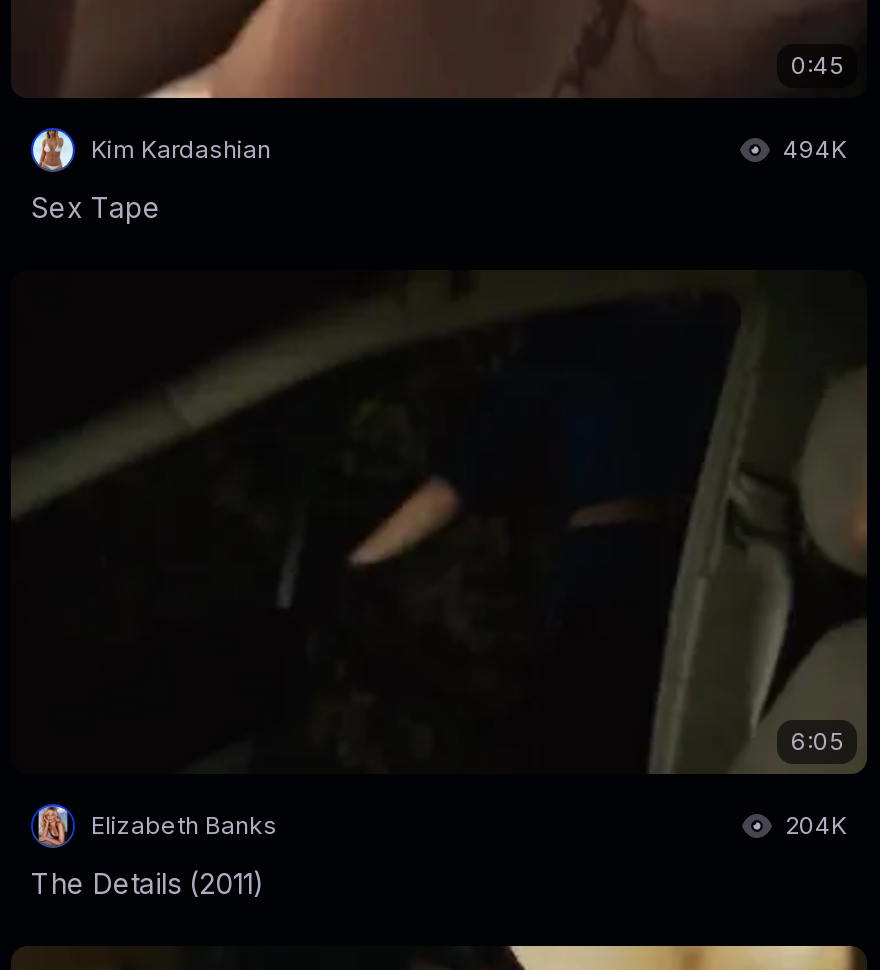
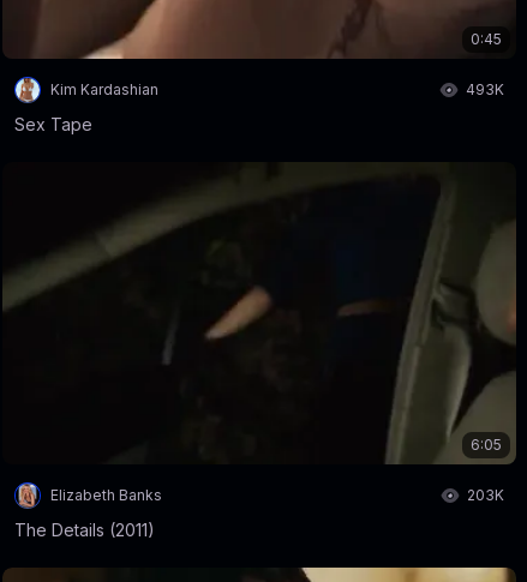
[783,135,847,165] 494K -> [466,81,504,99] 493K
[785,810,847,840] 204K -> [467,486,504,504] 203K

